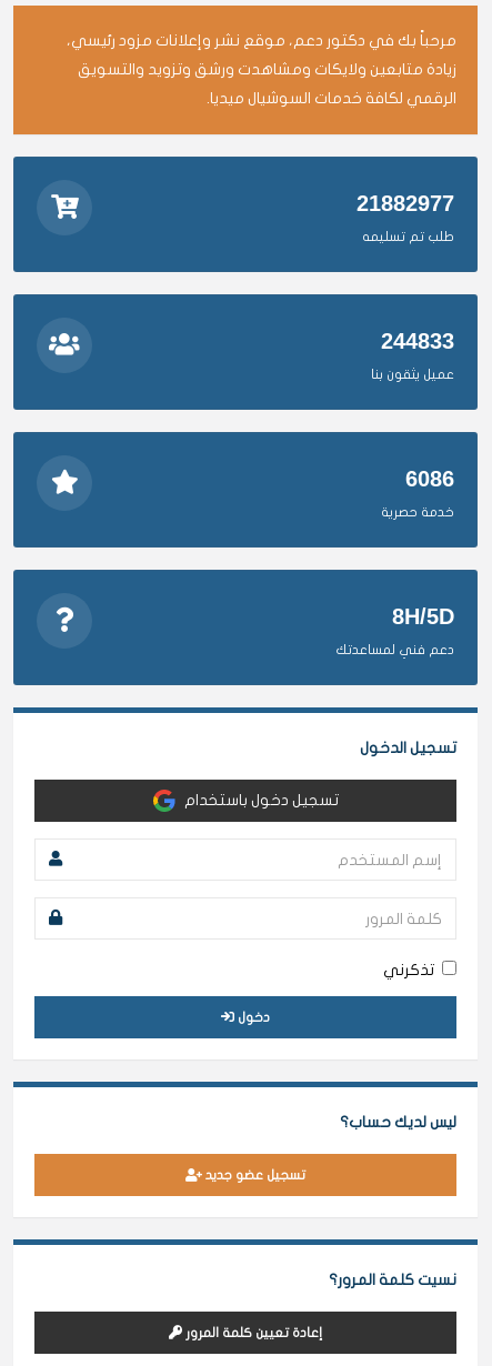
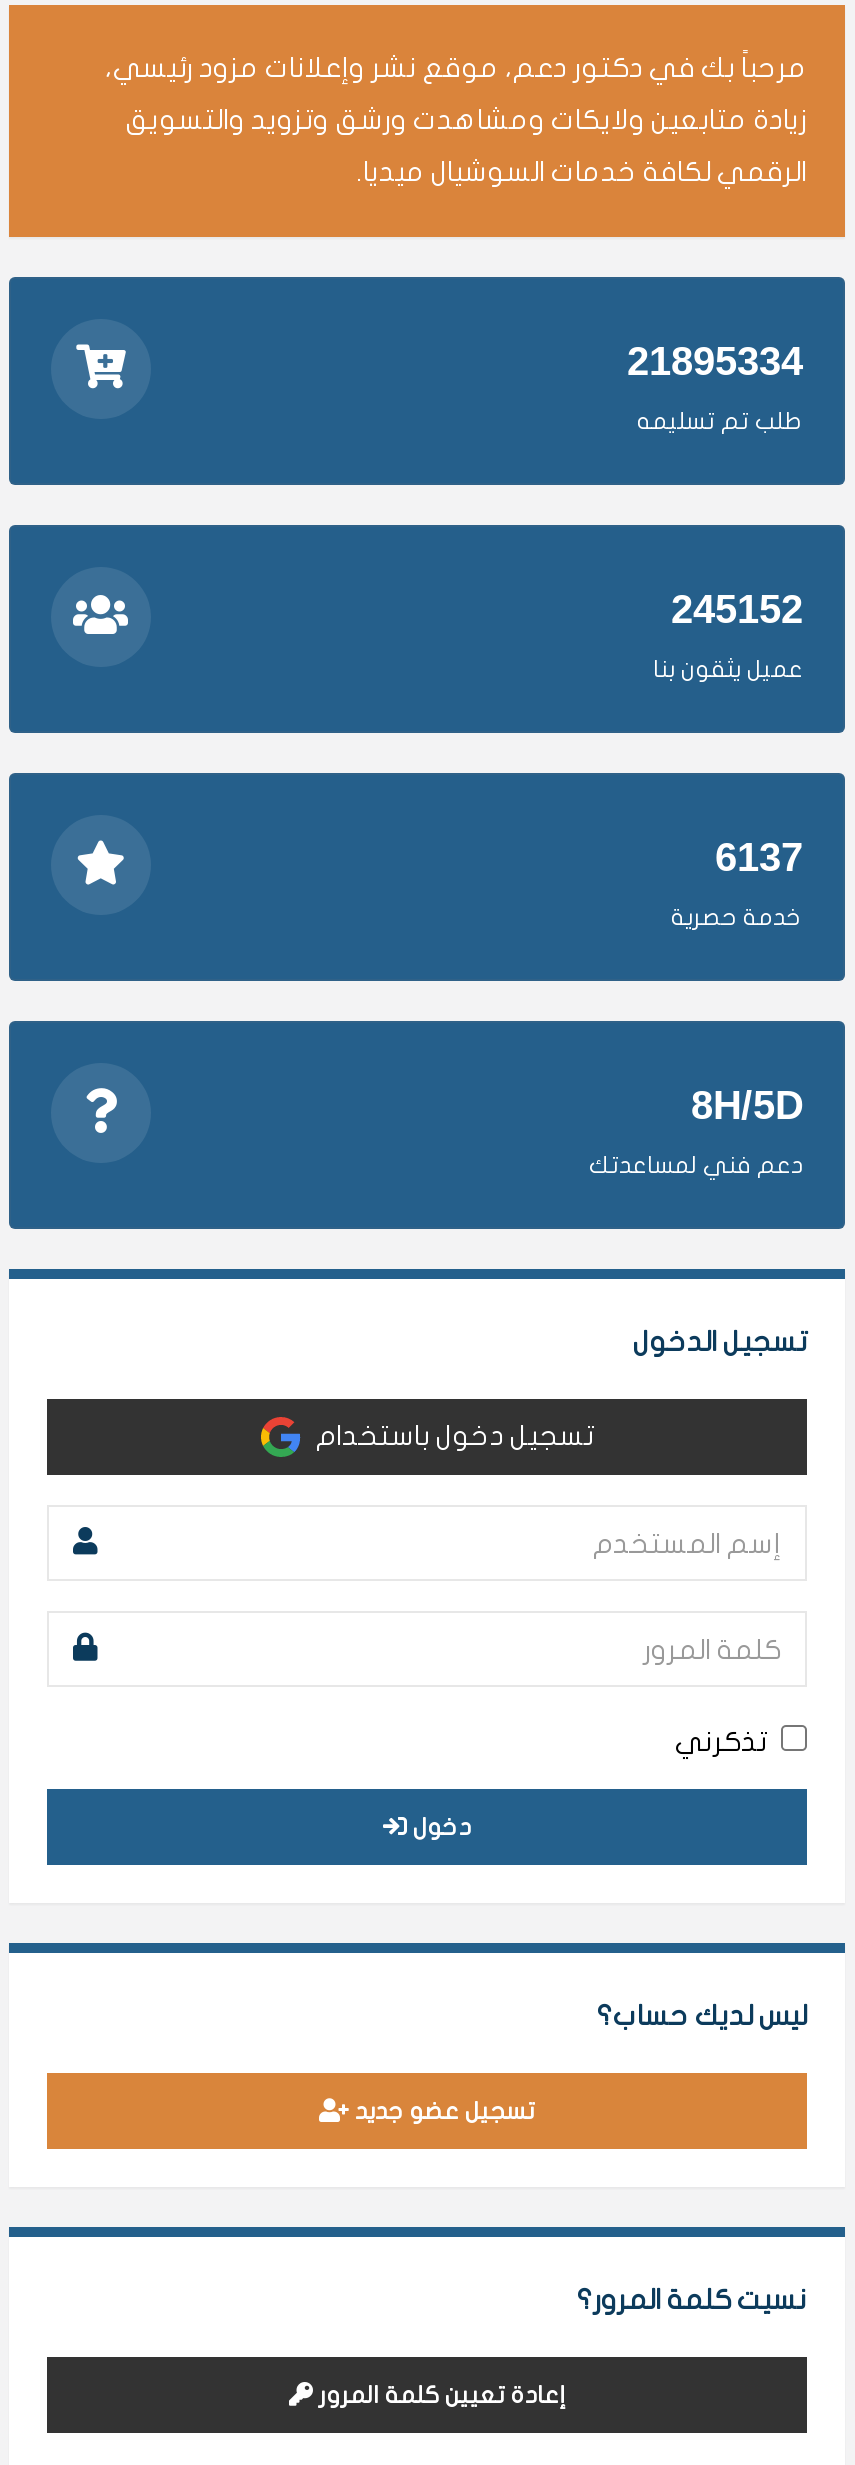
[357,191,454,215] 21882977 -> [627,339,803,383] 21895334
[381,329,454,353] 244833 -> [671,587,803,631] 245152
[405,466,454,491] 6086 -> [715,835,803,879] 6137

